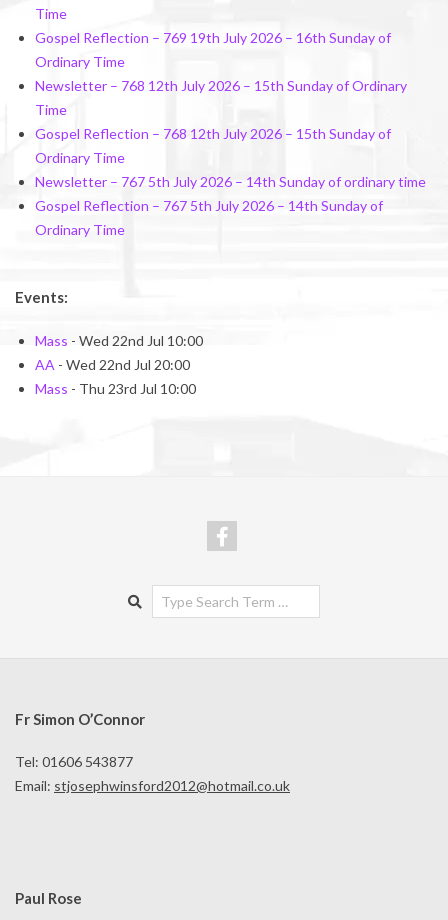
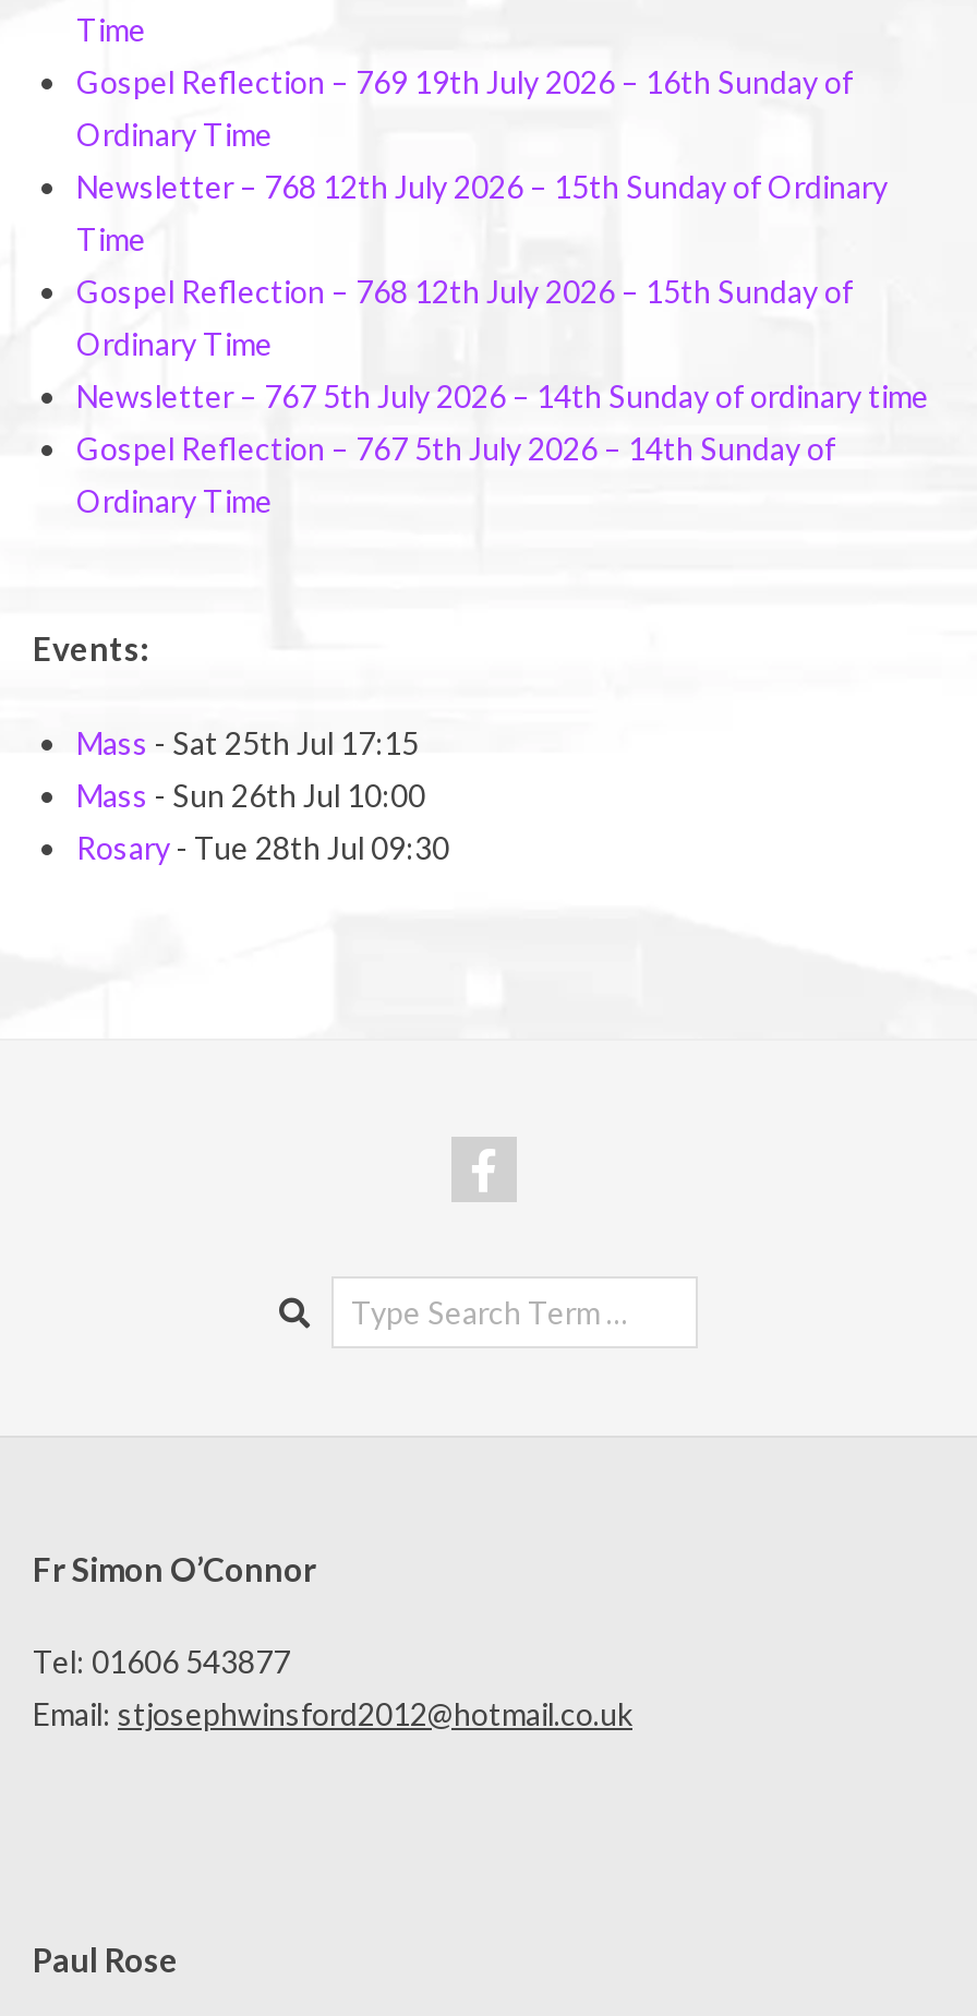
[35,332,203,349] Mass - Wed 22nd Jul 10:00 -> [76,724,419,761] Mass - Sat 25th Jul 17:15
[35,356,190,373] AA - Wed 22nd Jul 20:00 -> [76,777,425,814] Mass - Sun 26th Jul 10:00
[35,380,196,397] Mass - Thu 23rd Jul 10:00 -> [76,829,449,866] Rosary - Tue 28th Jul 09:30

